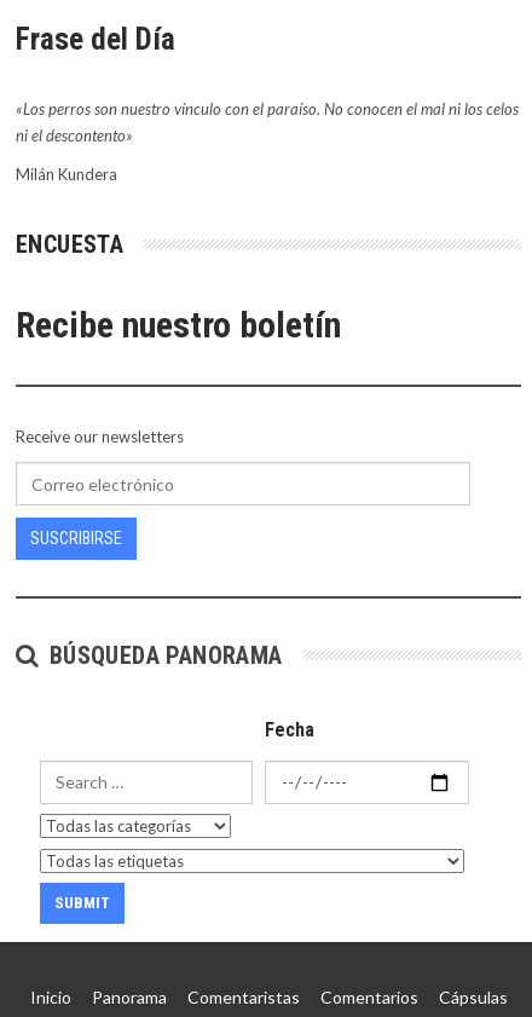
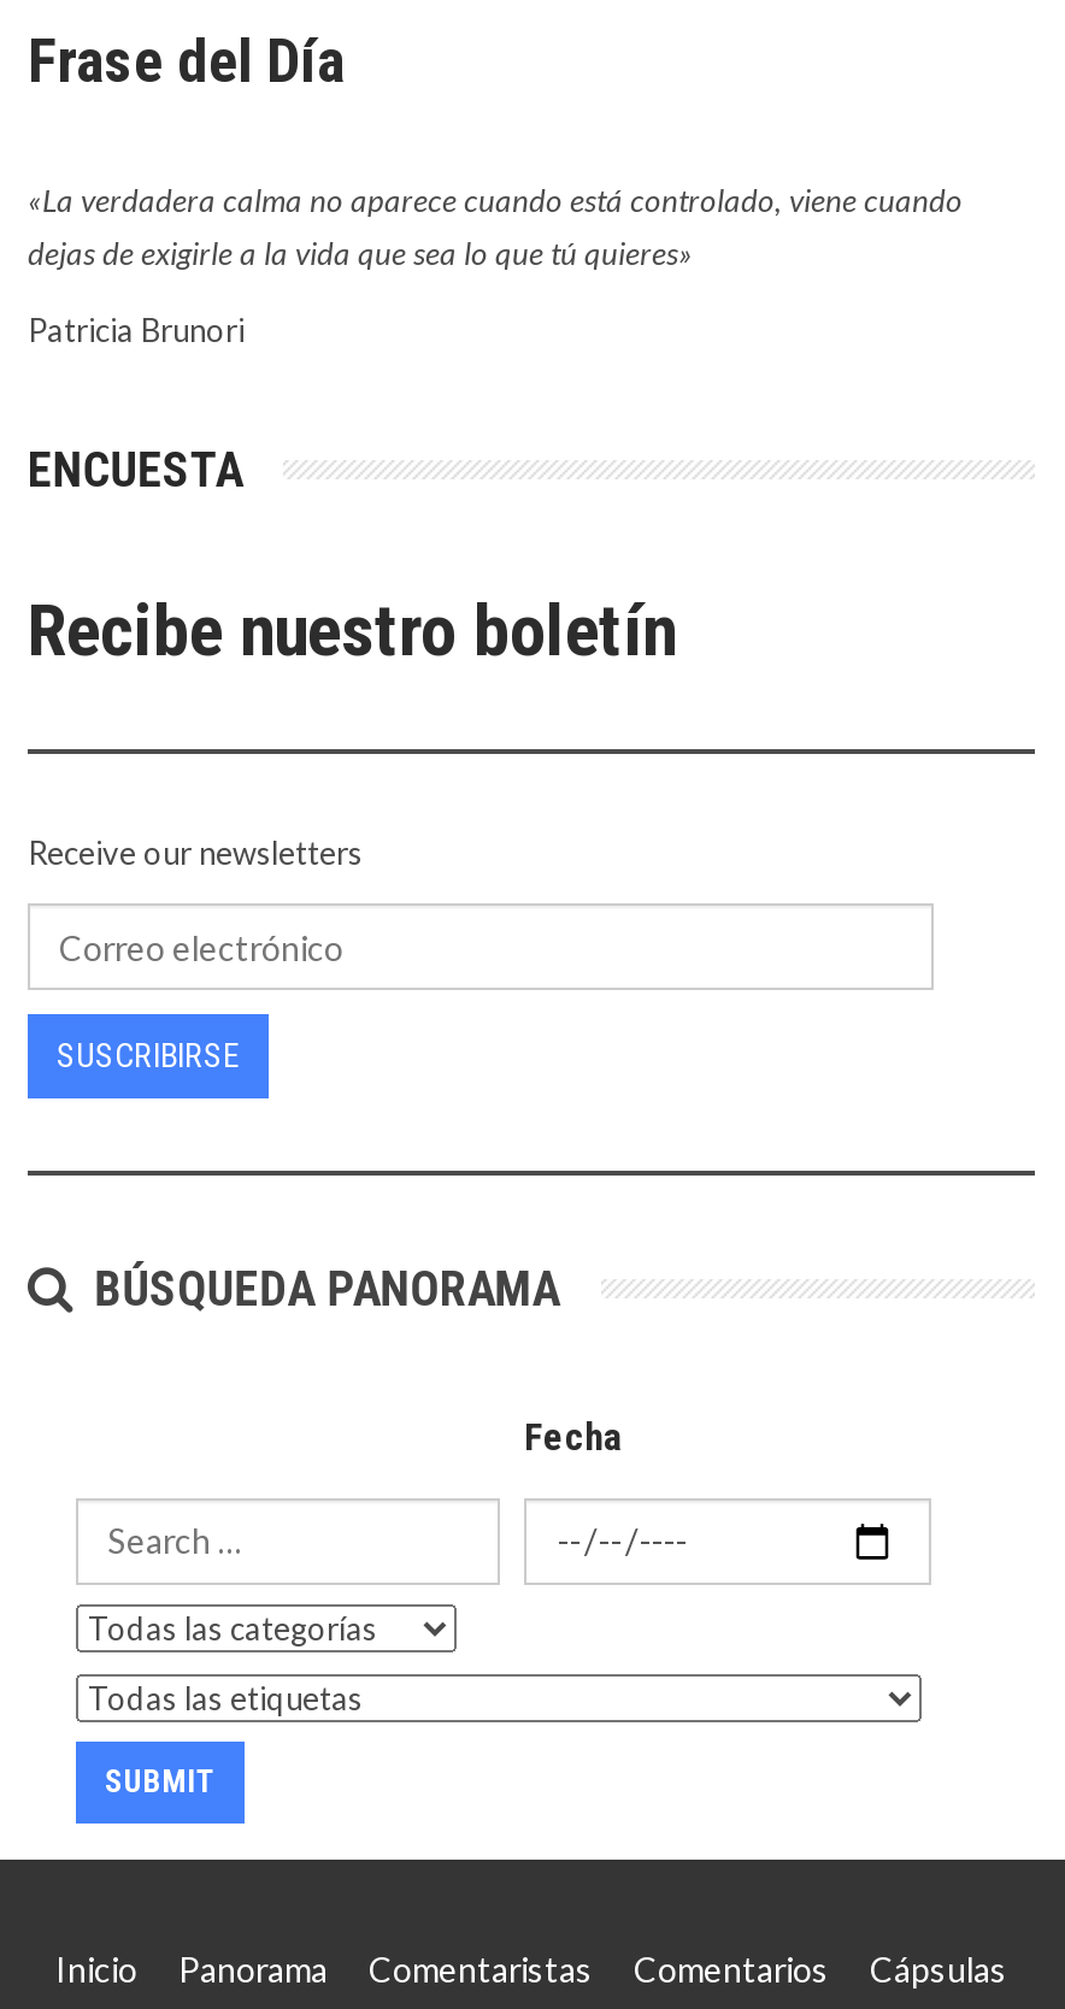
[16,100,519,146] «Los perros son nuestro vínculo con el paraíso. No conocen el mal ni los celos | ni el descontento» -> [28,182,963,273] «La verdadera calma no aparece cuando está controlado, viene cuando | dejas de exigirle a la vida que sea lo que tú quieres»
[16,165,117,184] Milán Kundera -> [28,312,245,350] Patricia Brunori

